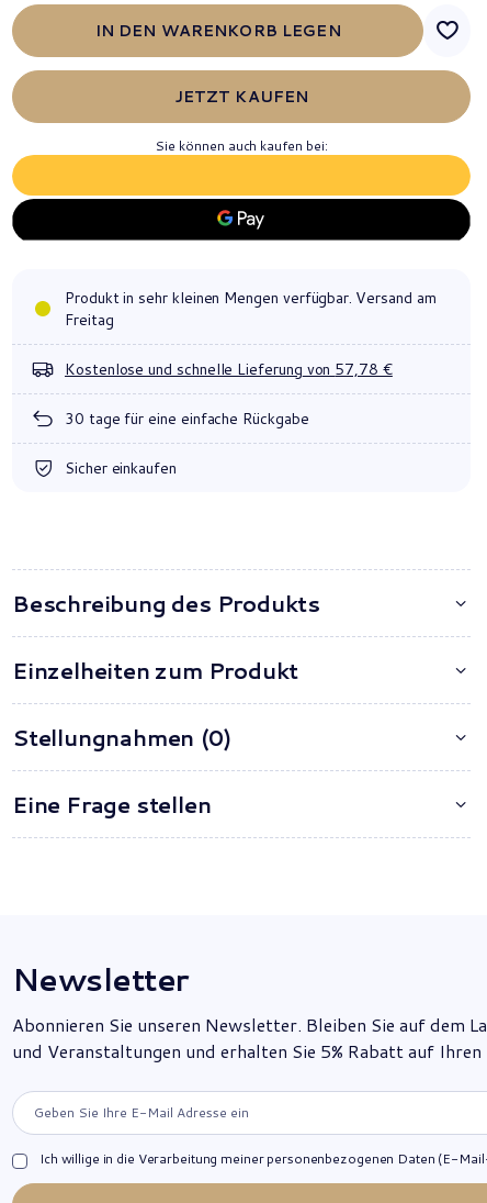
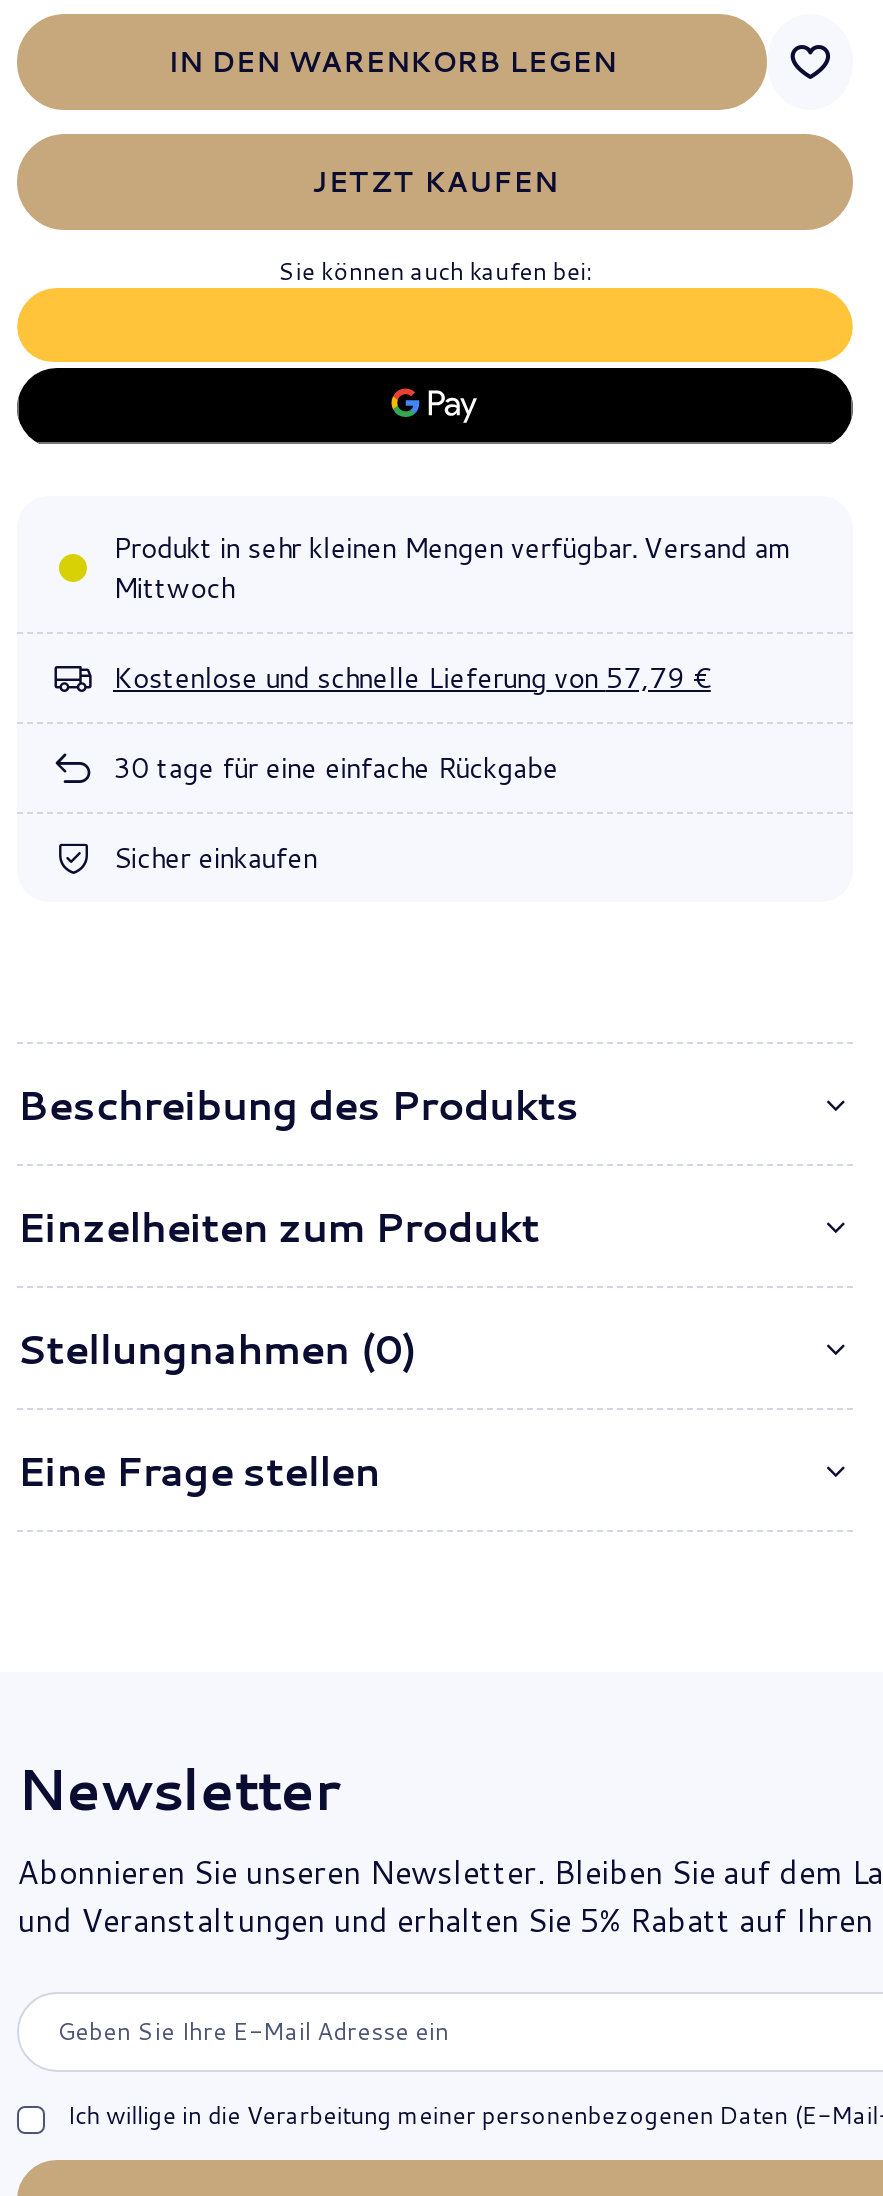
[65,309,114,331] Freitag -> [113,568,234,608] Mittwoch
[65,358,393,380] Kostenlose und schnelle Lieferung von 57,78 € -> [113,658,711,698] Kostenlose und schnelle Lieferung von 57,79 €

